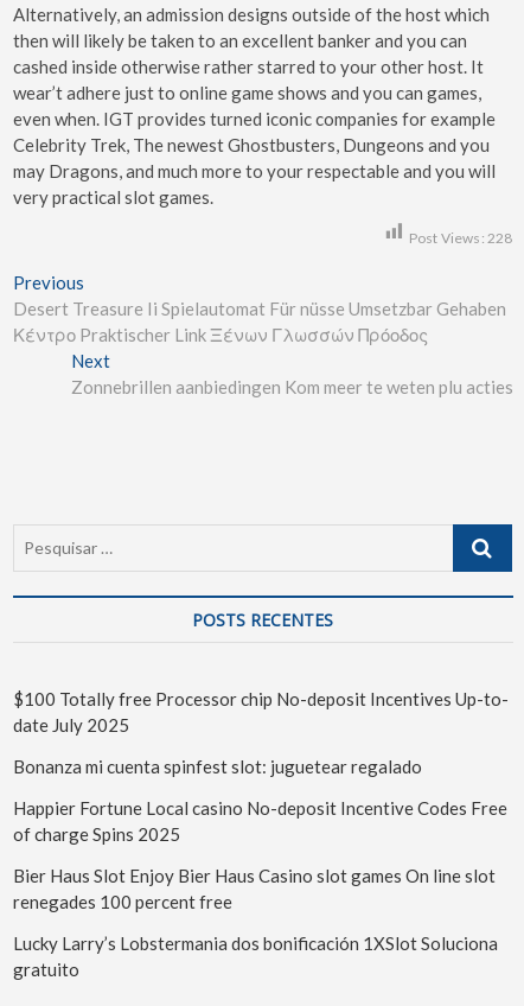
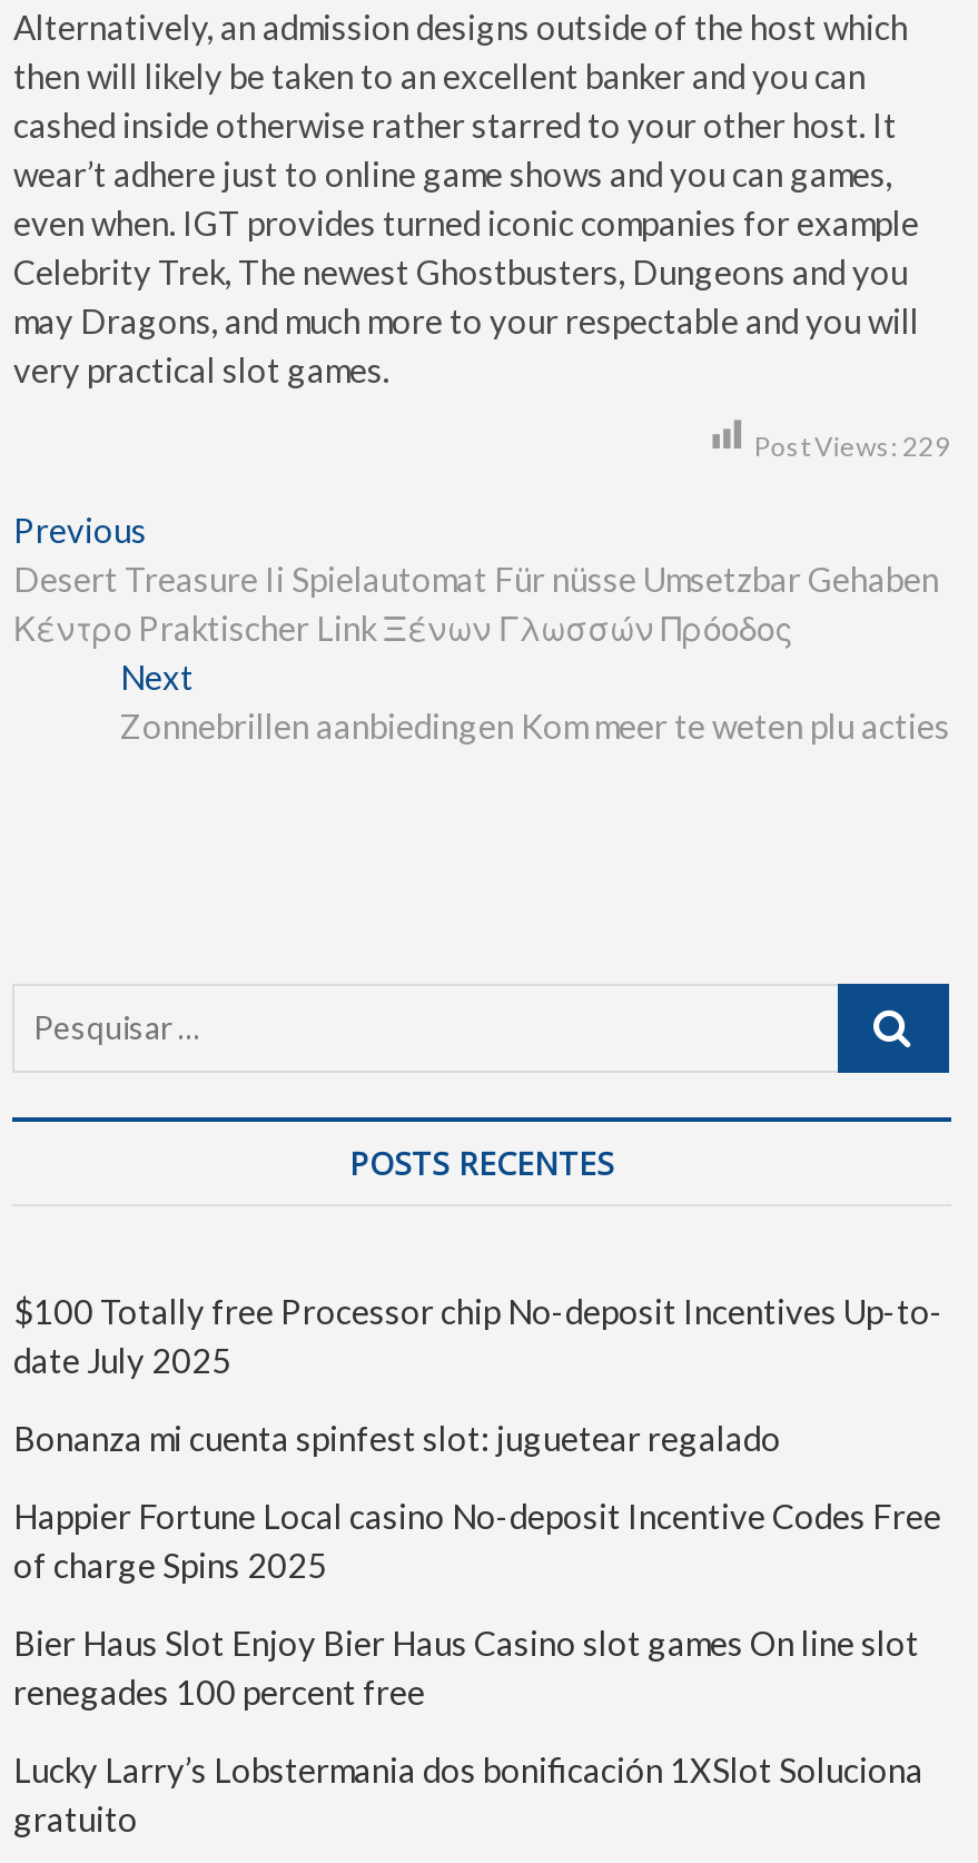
[408,229,513,246] Post Views: 228 -> [754,429,950,462] Post Views: 229

